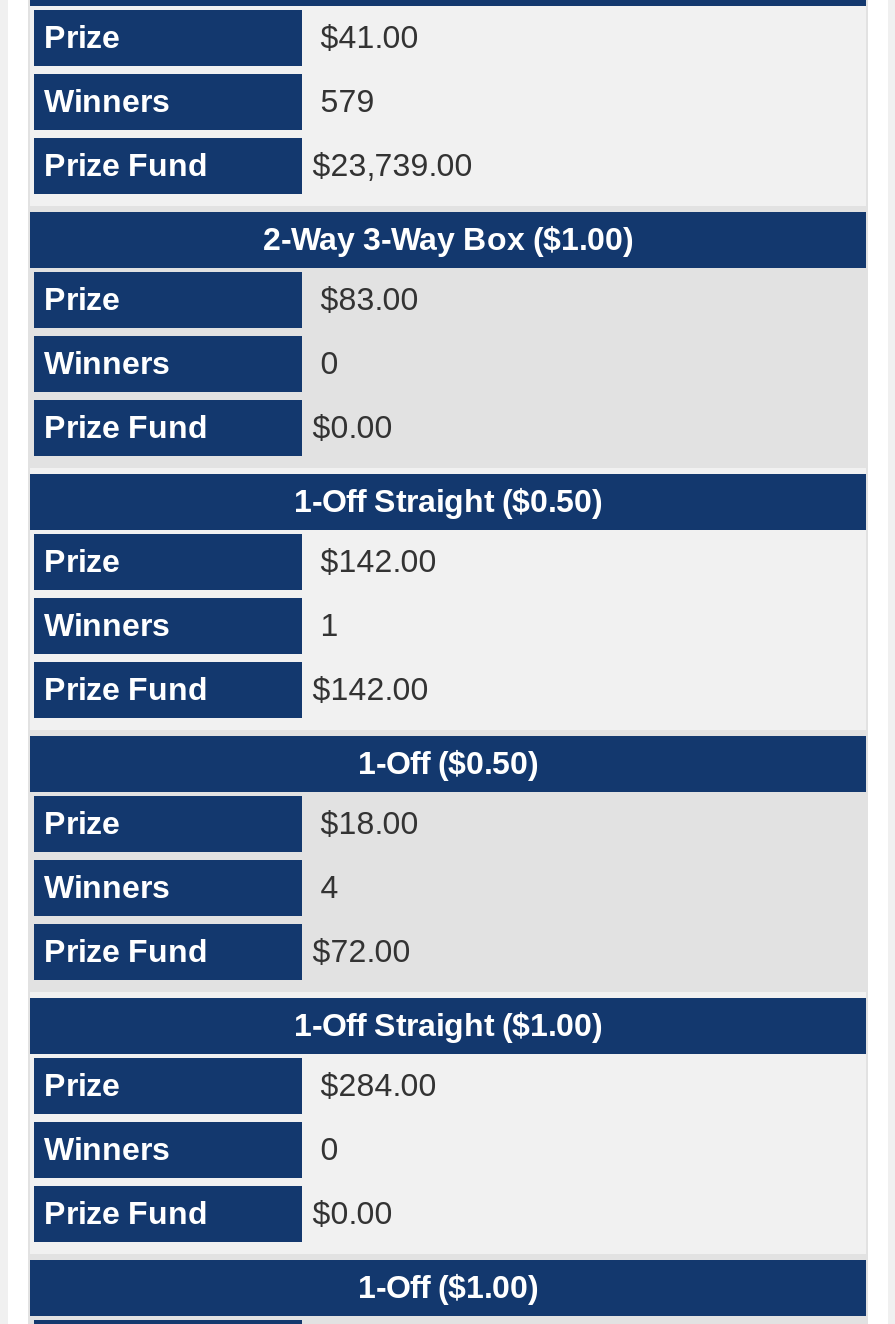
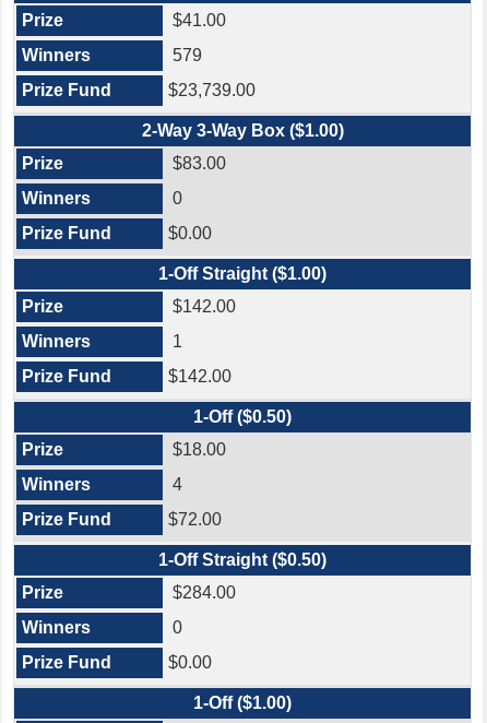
[294,484,602,518] 1-Off Straight ($0.50) -> [158,264,326,283] 1-Off Straight ($1.00)
[294,1008,602,1042] 1-Off Straight ($1.00) -> [158,550,326,569] 1-Off Straight ($0.50)

